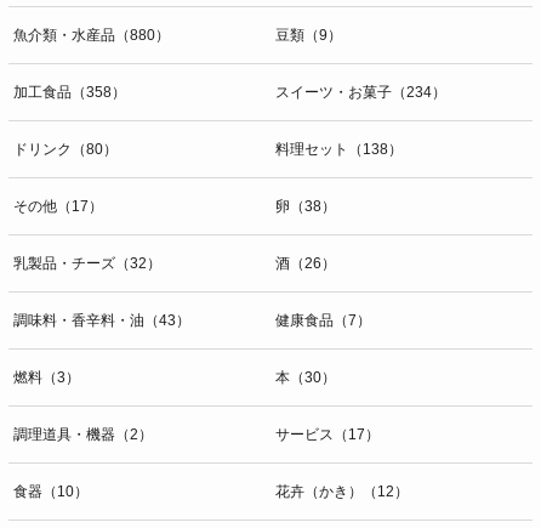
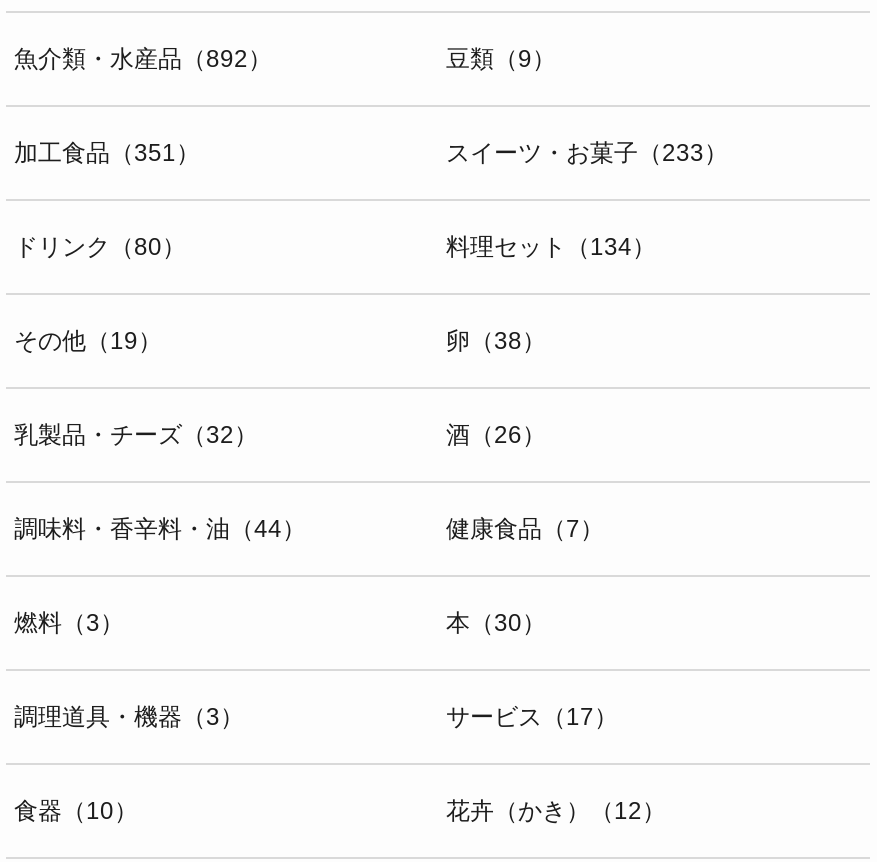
[13,26,170,43] 魚介類・水産品（880） -> [14,44,272,72] 魚介類・水産品（892）
[13,83,126,100] 加工食品（358） -> [14,138,200,166] 加工食品（351）
[275,83,446,100] スイーツ・お菓子（234） -> [446,138,728,166] スイーツ・お菓子（233）
[275,140,403,157] 料理セット（138） -> [446,232,656,260] 料理セット（134）
[13,197,103,214] その他（17） -> [14,326,162,354] その他（19）
[13,312,190,329] 調味料・香辛料・油（43） -> [14,514,306,542] 調味料・香辛料・油（44）
[13,426,153,443] 調理道具・機器（2） -> [14,702,244,730] 調理道具・機器（3）

